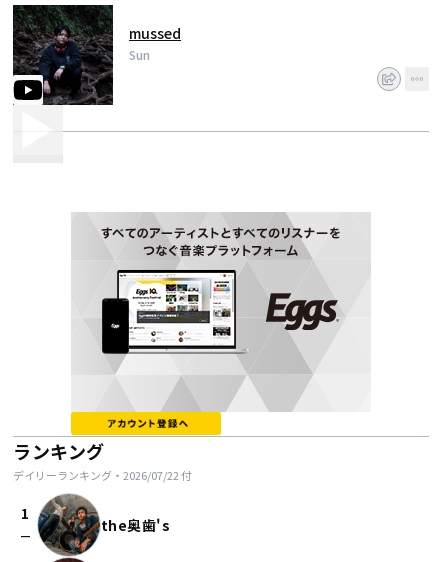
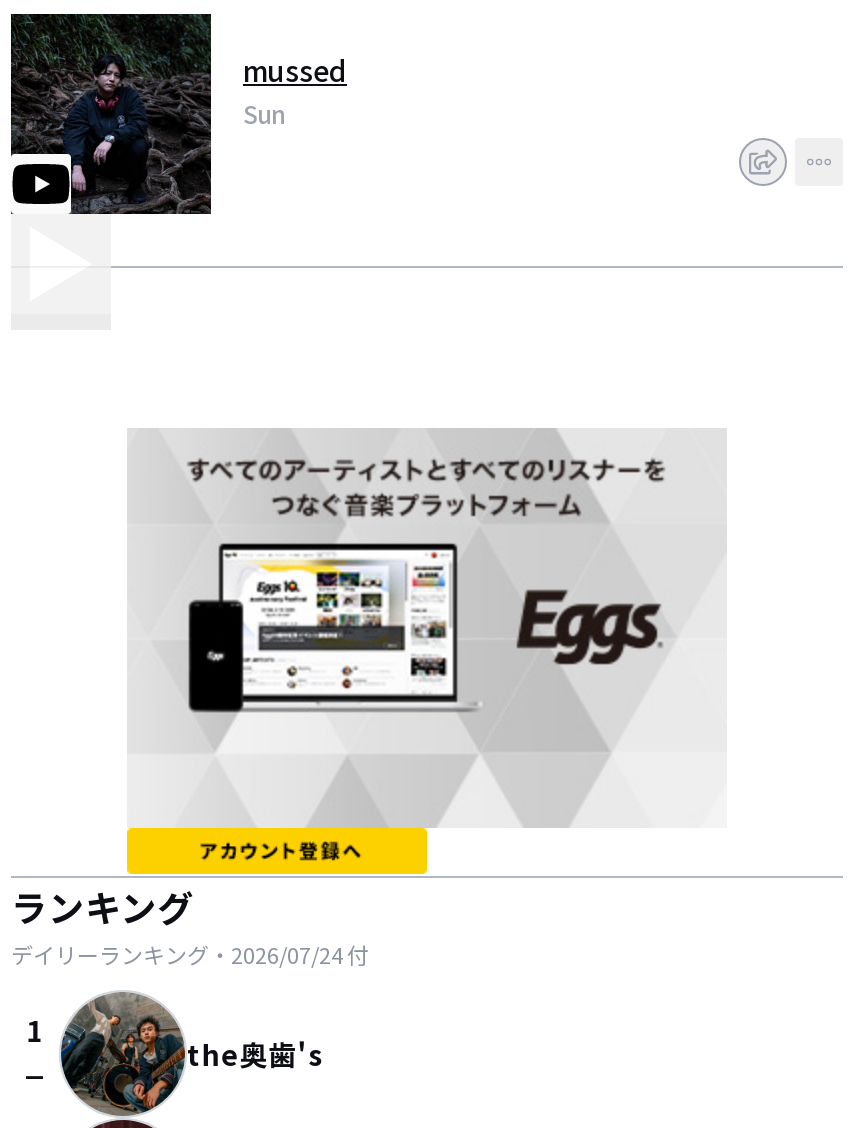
[13,467,192,483] デイリーランキング・2026/07/22付 -> [11,938,369,970] デイリーランキング・2026/07/24付

